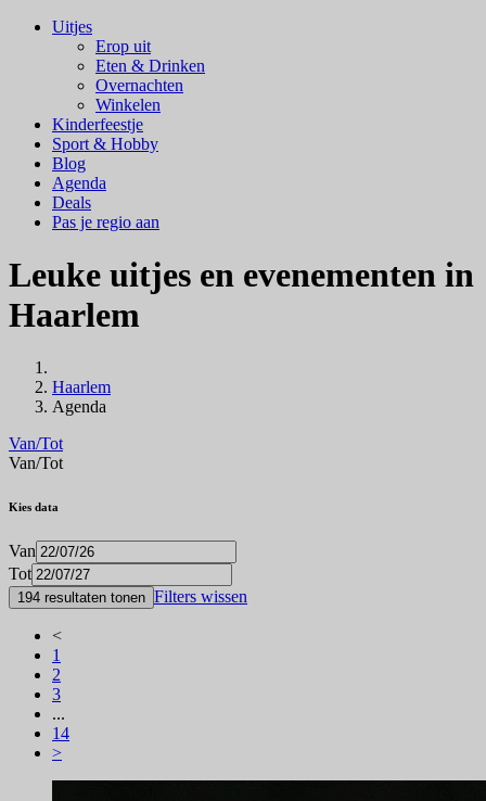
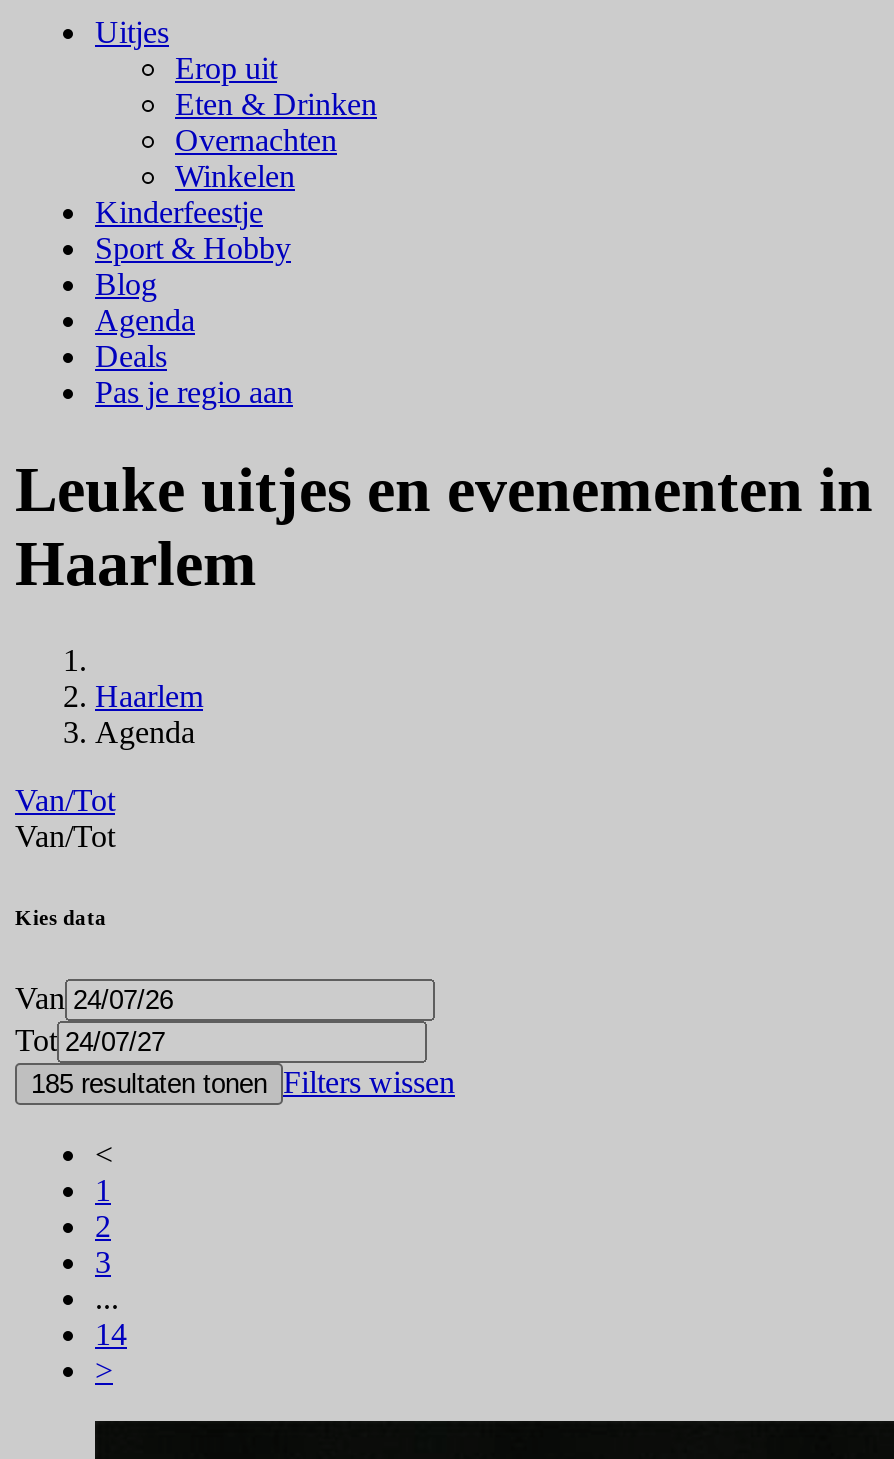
[17,588,247,606] 194 resultaten tonen Filters wissen -> [31,1066,455,1100] 185 resultaten tonen Filters wissen

